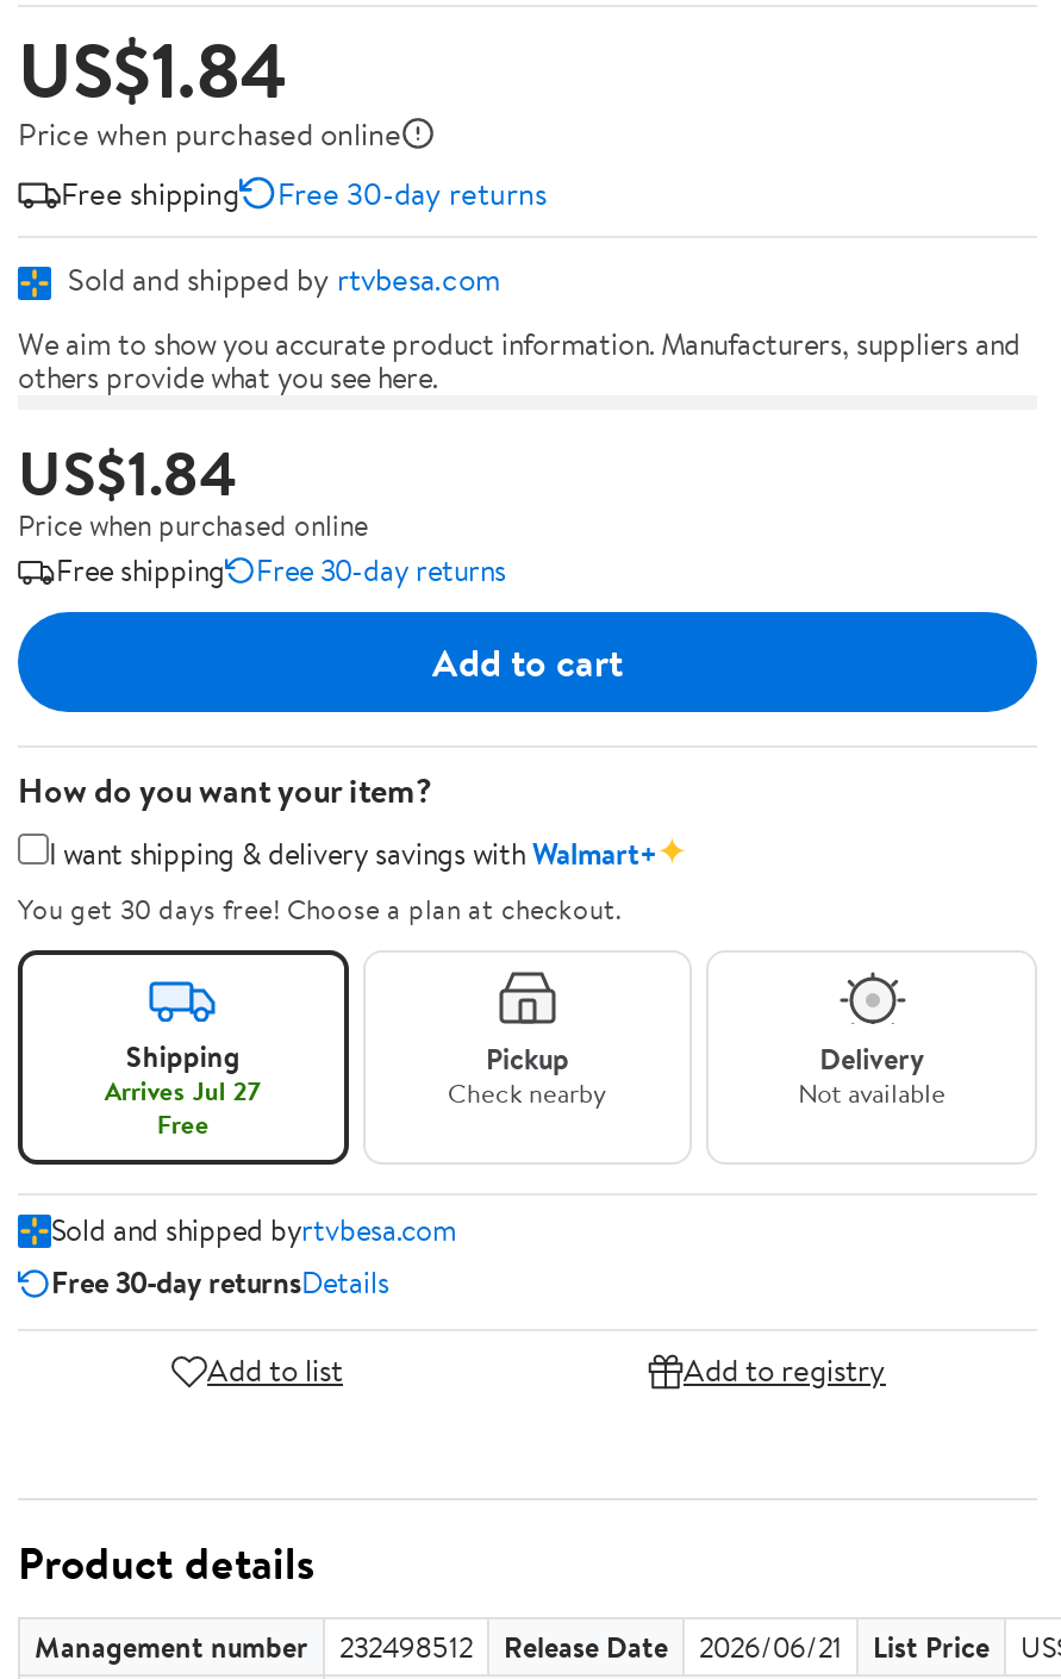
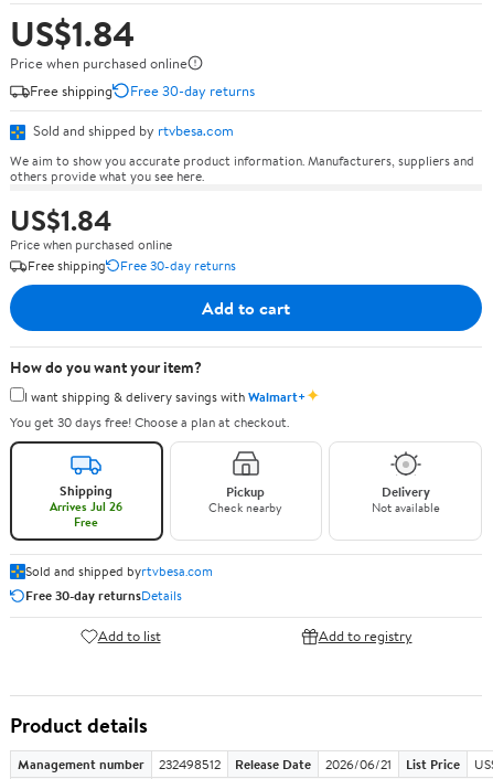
[104,1072,261,1110] Arrives Jul 27 -> [50,498,123,515] Arrives Jul 26

